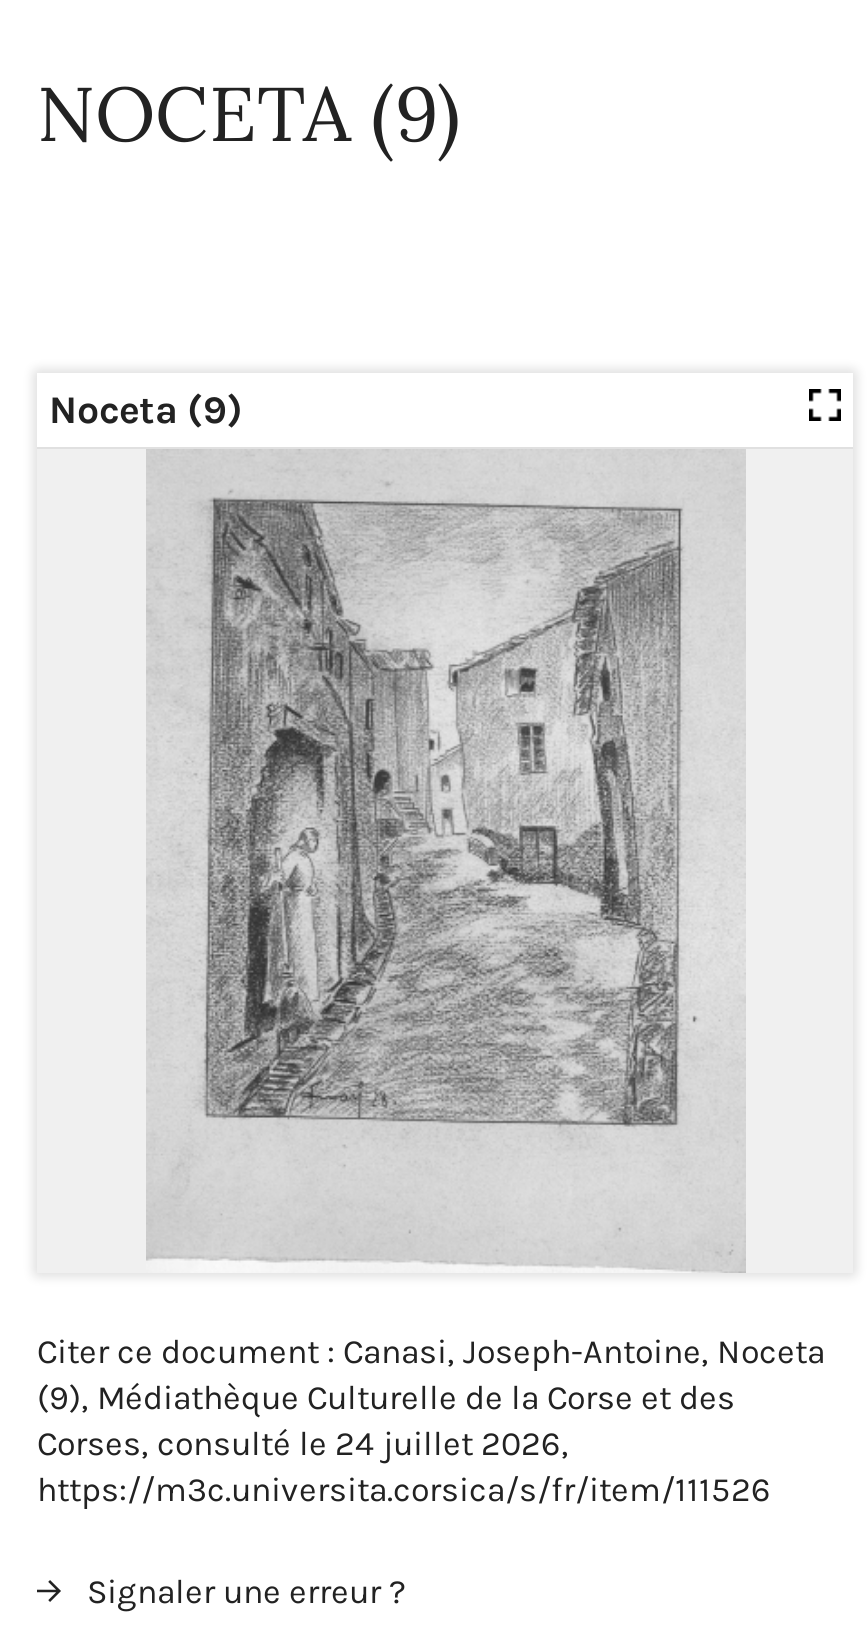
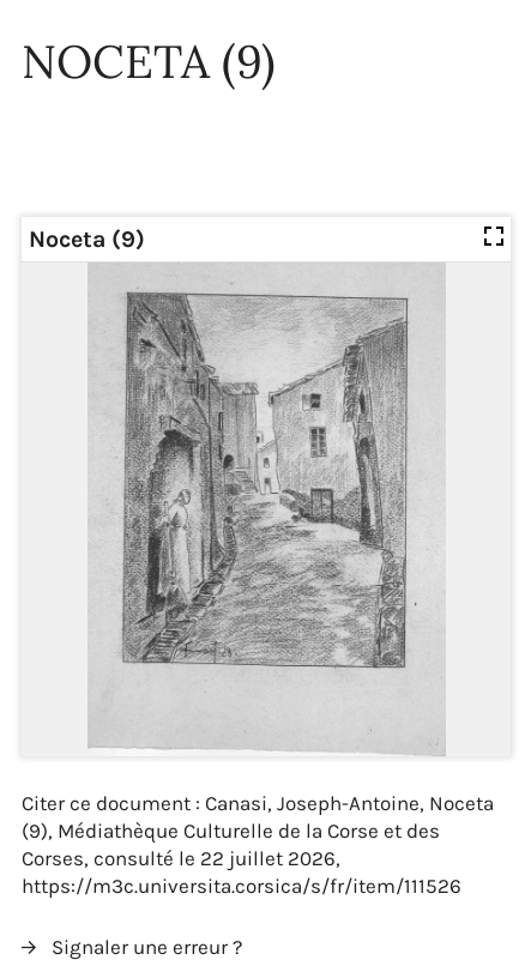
[37,1423,569,1463] Corses, consulté le 24 juillet 2026, -> [22,846,340,870] Corses, consulté le 22 juillet 2026,

